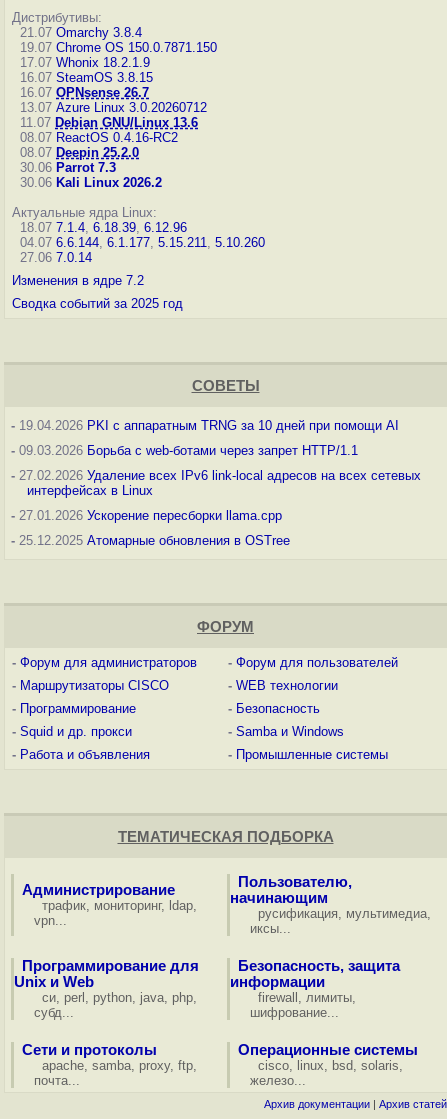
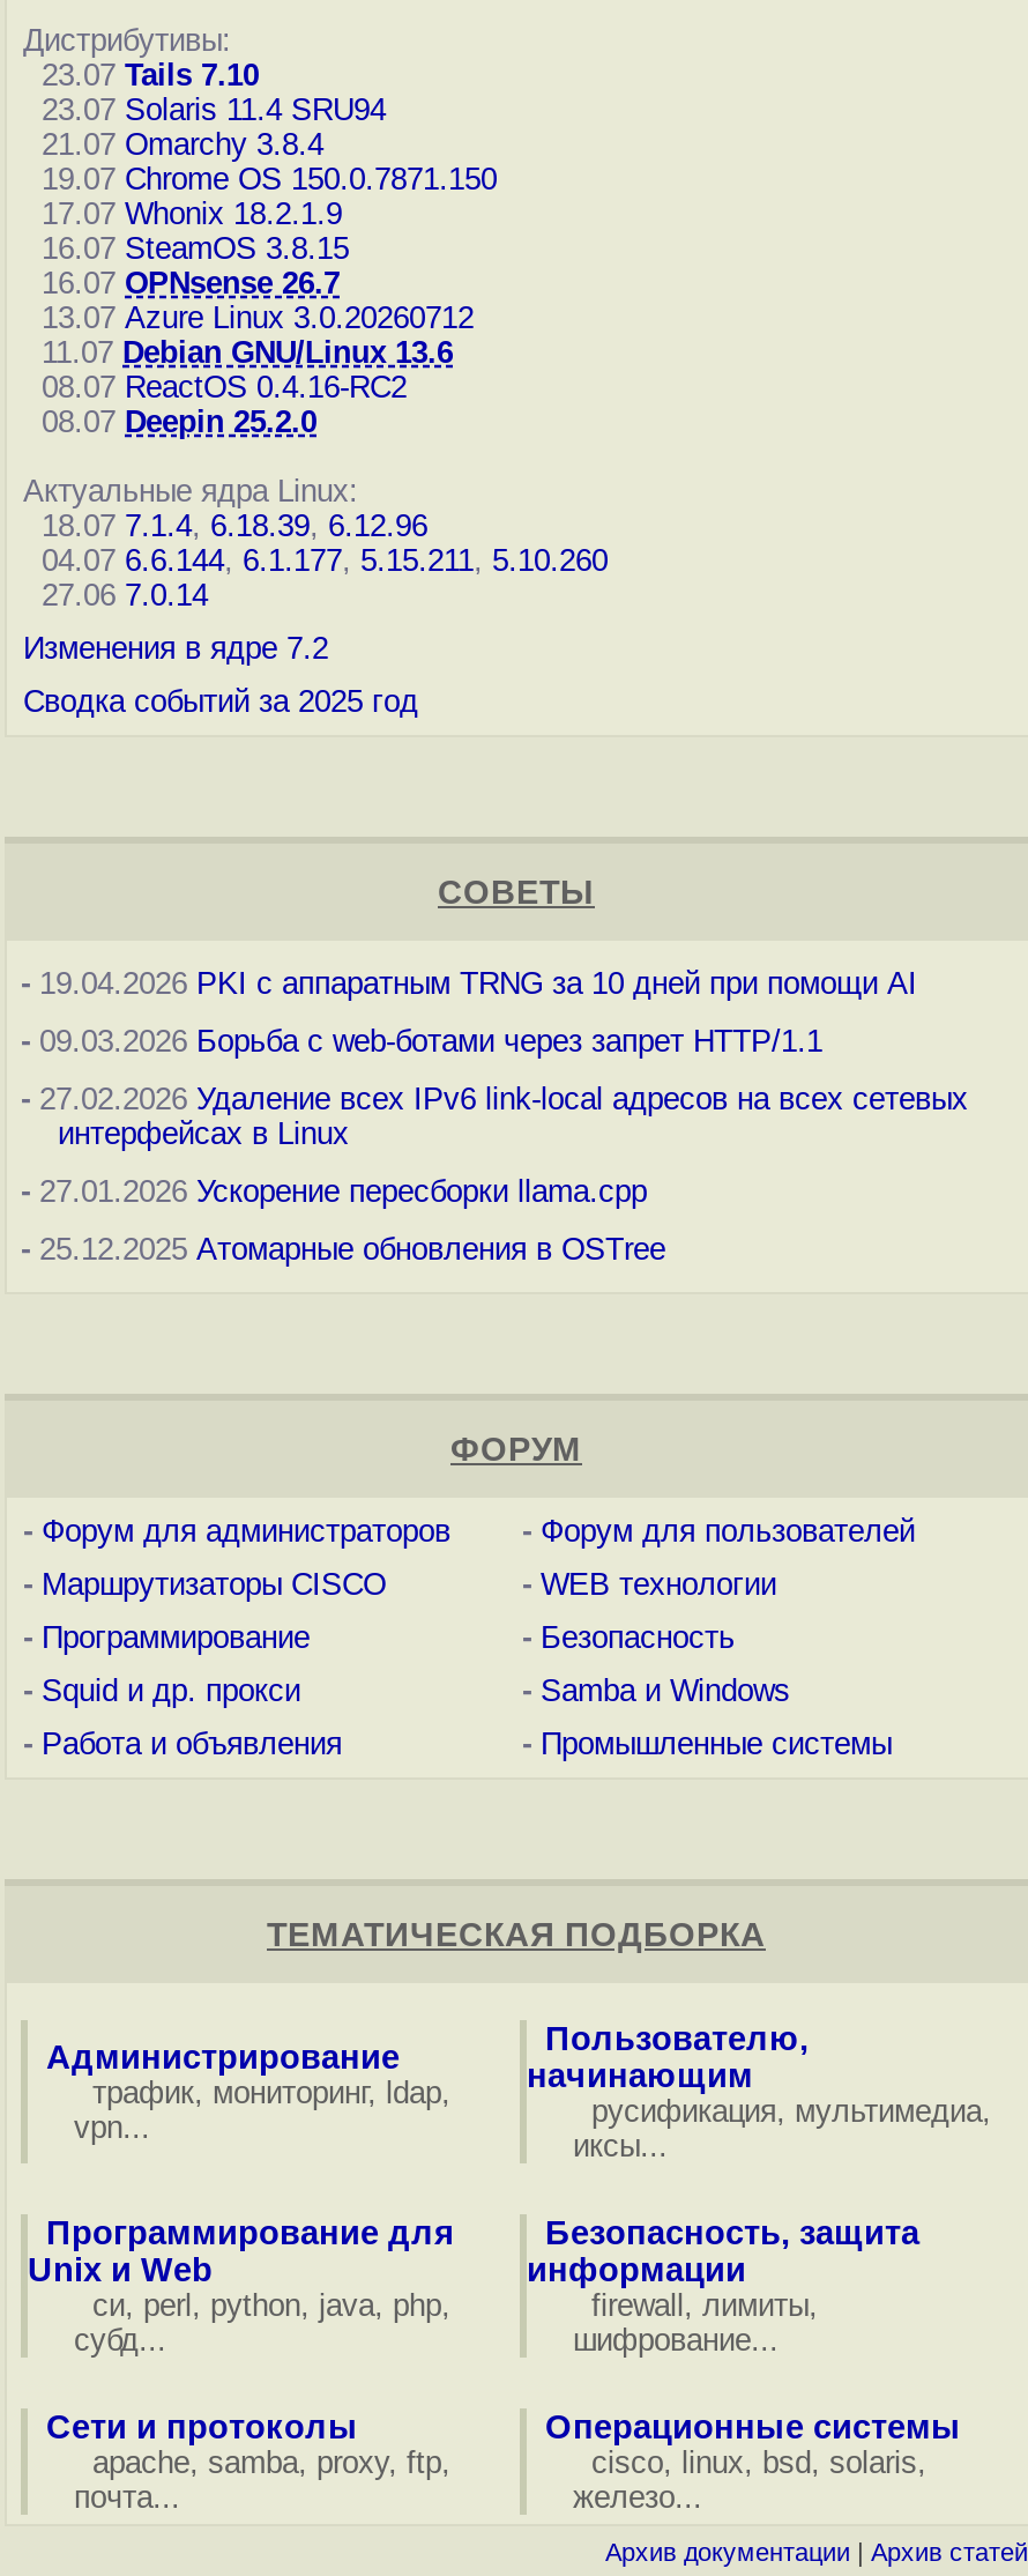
none -> [23,58,386,127] 23.07 Tails 7.10 | 23.07 Solaris 11.4 SRU94
moved [12,25,217,160] -> [23,127,497,439]: 21.07 Omarchy 3.8.4 | 19.07 Chrome OS 150.0.7871.150 | 17.07 Whonix 18.2.1.9 | ... | 08.07 ReactOS 0.4.16-RC2 | 08.07 Deepin 25.2.0
[12,160,162,190] 30.06 Parrot 7.3 | 30.06 Kali Linux 2026.2 -> none

